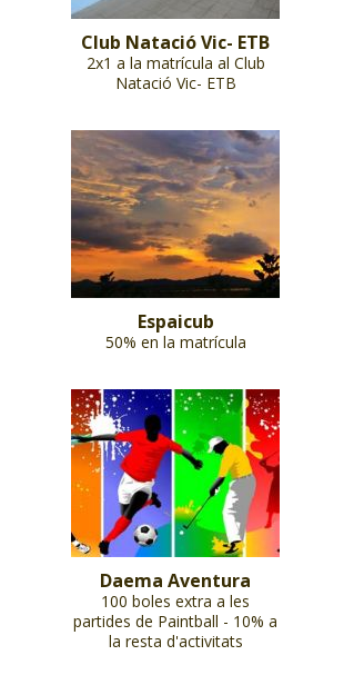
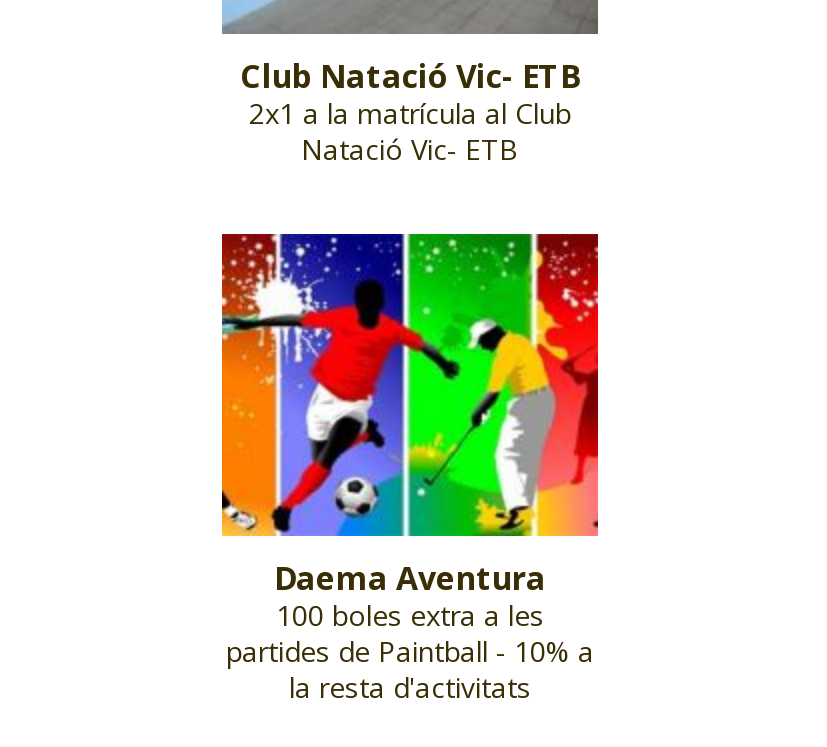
[70,129,281,353] [image] | Espaicub | 50% en la matrícula -> none

